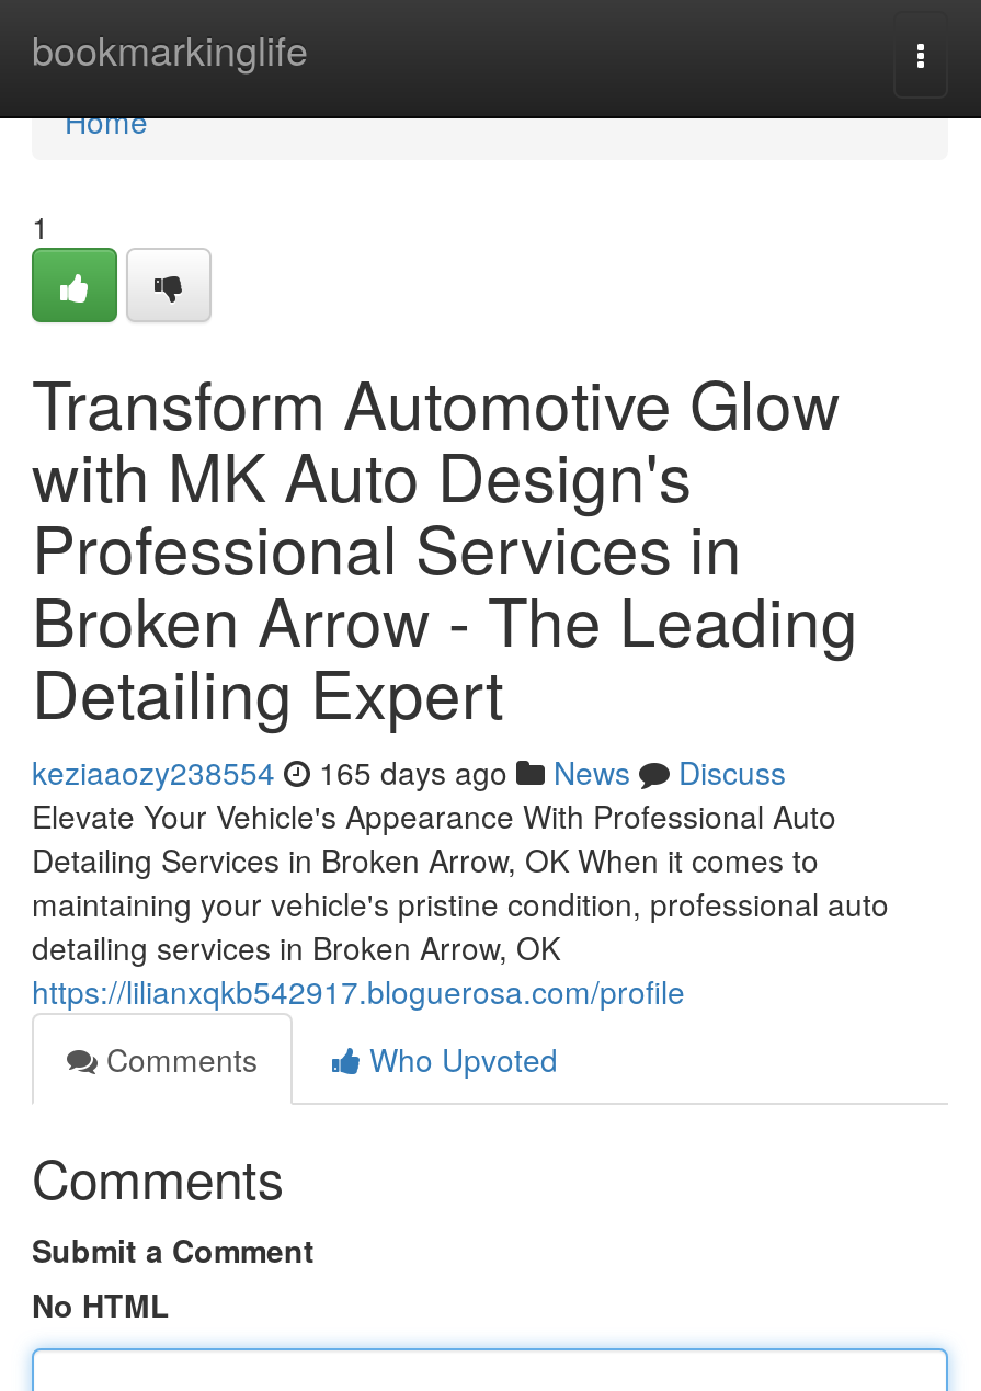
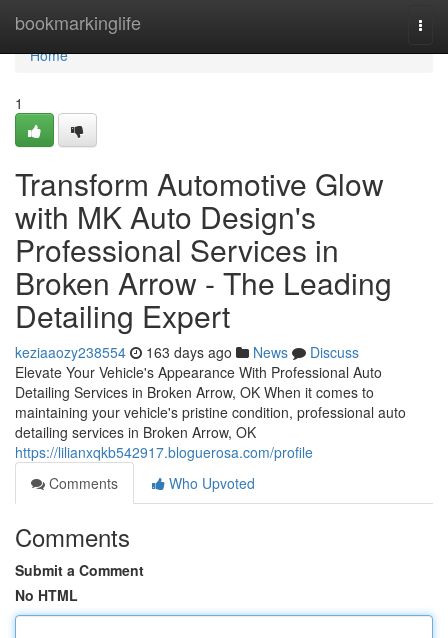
[32,750,786,794] keziaaozy238554 165 days ago News Discuss -> [15,342,359,362] keziaaozy238554 163 days ago News Discuss

